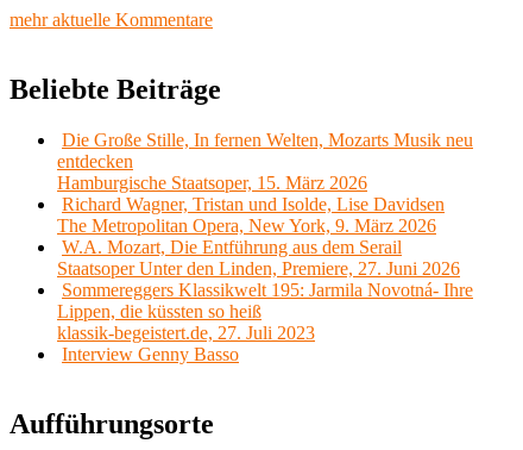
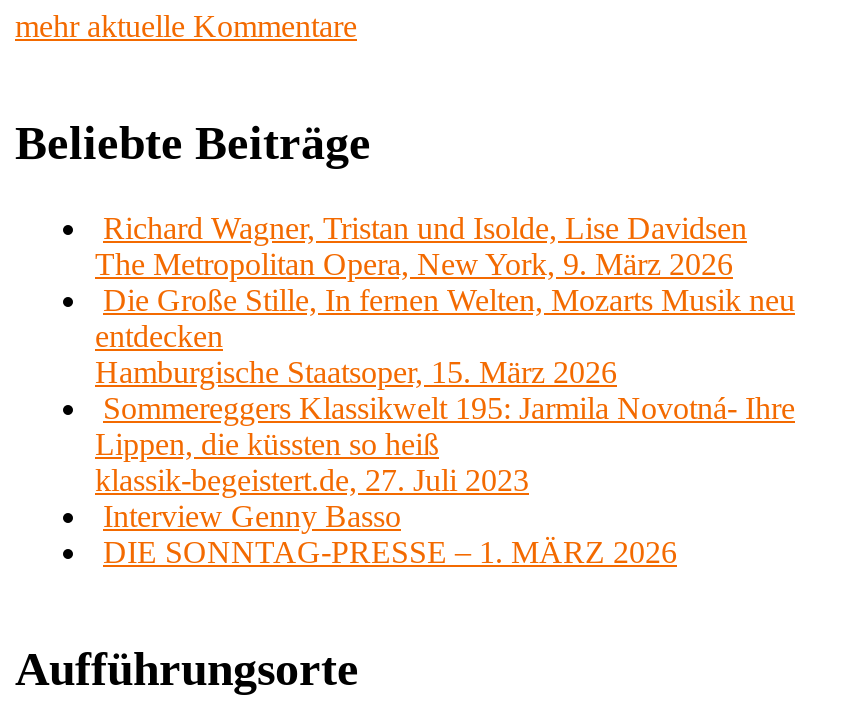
moved [57,130,473,193] -> [95,283,795,389]: Die Große Stille, In fernen Welten, Mozarts Musik neu | entdecken | Hamburgische Staatsoper, 15. März 2026
moved [57,194,445,236] -> [95,211,747,281]: Richard Wagner, Tristan und Isolde, Lise Davidsen | The Metropolitan Opera, New York, 9. März 2026
[57,237,460,278] W.A. Mozart, Die Entführung aus dem Serail | Staatsoper Unter den Linden, Premiere, 27. Juni 2026 -> none
moved [57,280,473,364] -> [95,391,795,533]: Sommereggers Klassikwelt 195: Jarmila Novotná- Ihre | Lippen, die küssten so heiß | klassik-begeistert.de, 27. Juli 2023 | Interview Genny Basso
none -> [103,535,677,569] DIE SONNTAG-PRESSE – 1. MÄRZ 2026

